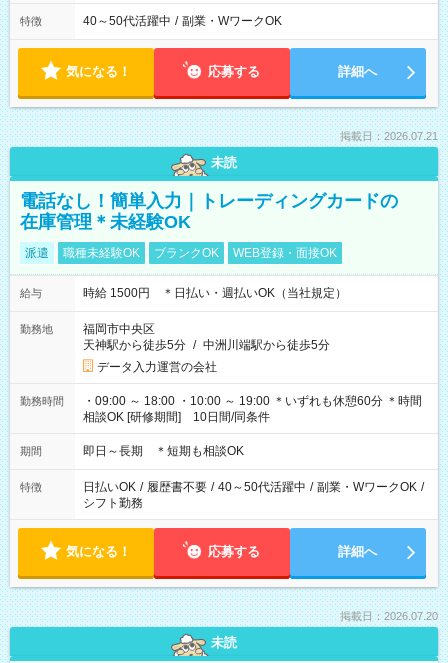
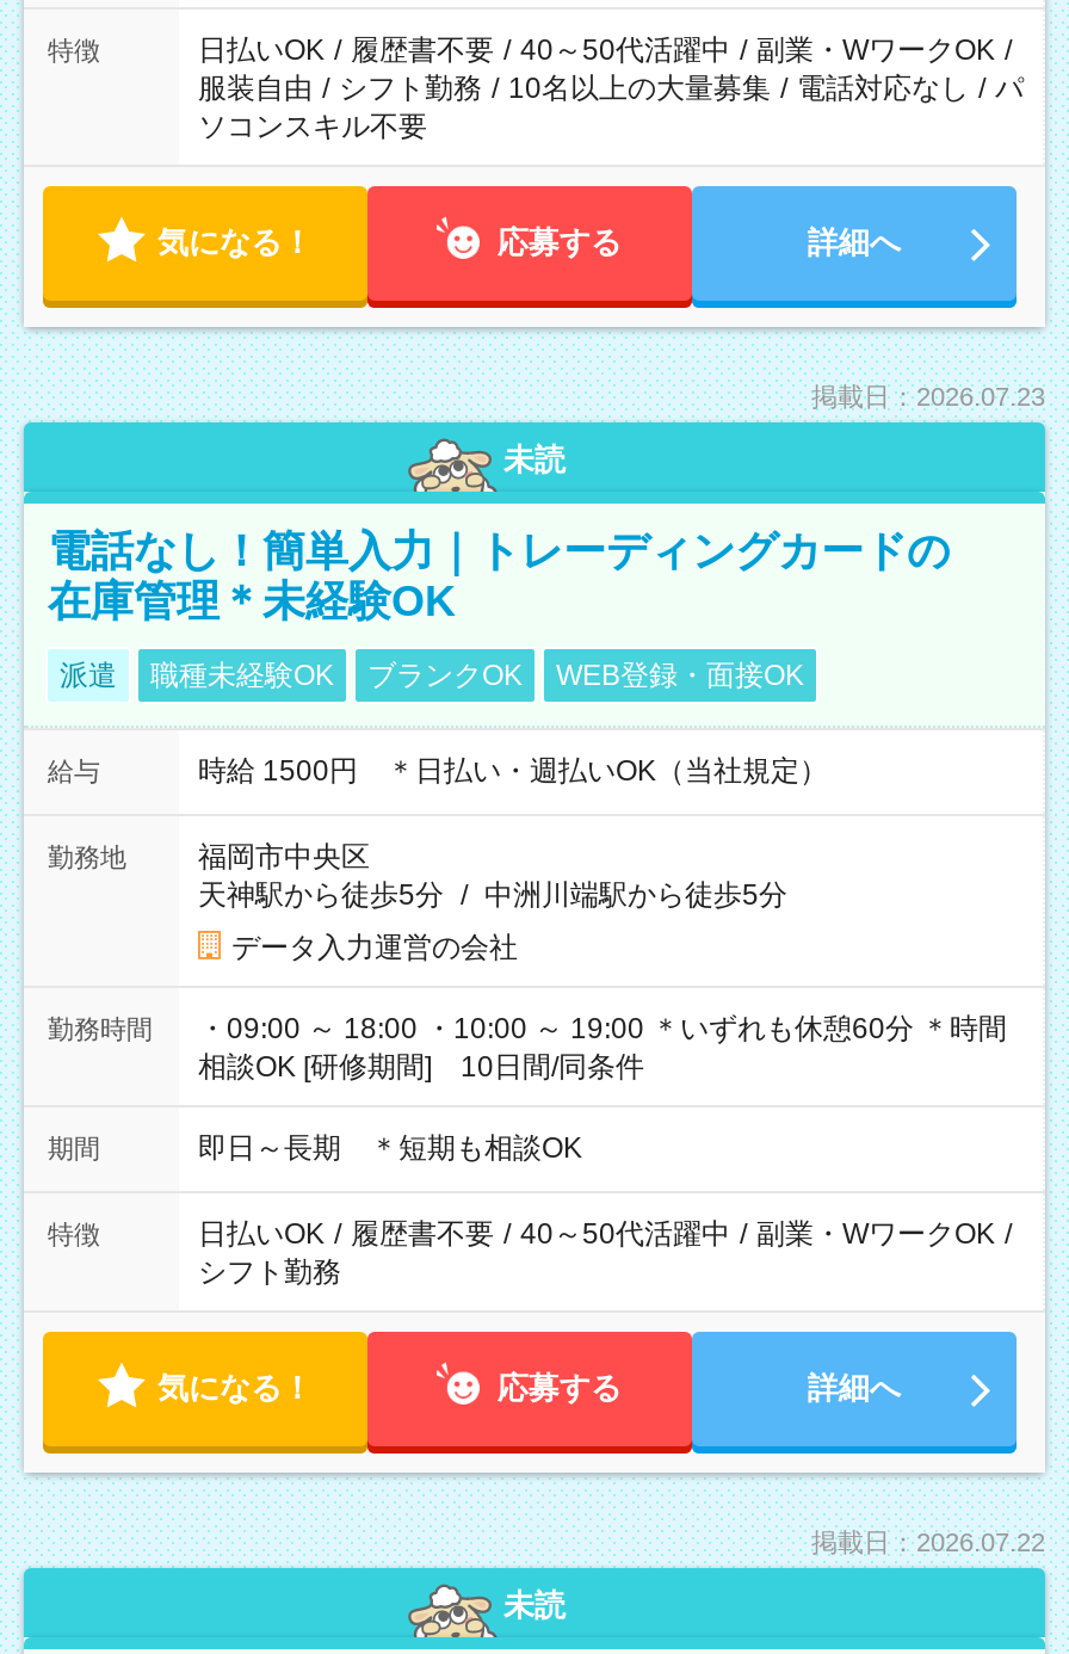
[83,14,282,28] 40～50代活躍中 / 副業・WワークOK -> [198,33,1024,143] 日払いOK / 履歴書不要 / 40～50代活躍中 / 副業・WワークOK / | 服装自由 / シフト勤務 / 10名以上の大量募集 / 電話対応なし / パ | ソコンスキル不要
[340,130,438,142] 掲載日：2026.07.21 -> [811,382,1045,411] 掲載日：2026.07.23
[340,610,438,622] 掲載日：2026.07.20 -> [811,1528,1045,1556] 掲載日：2026.07.22

